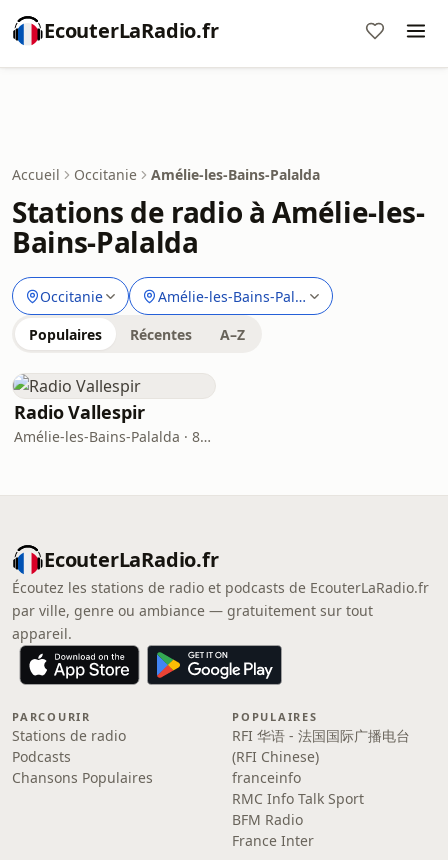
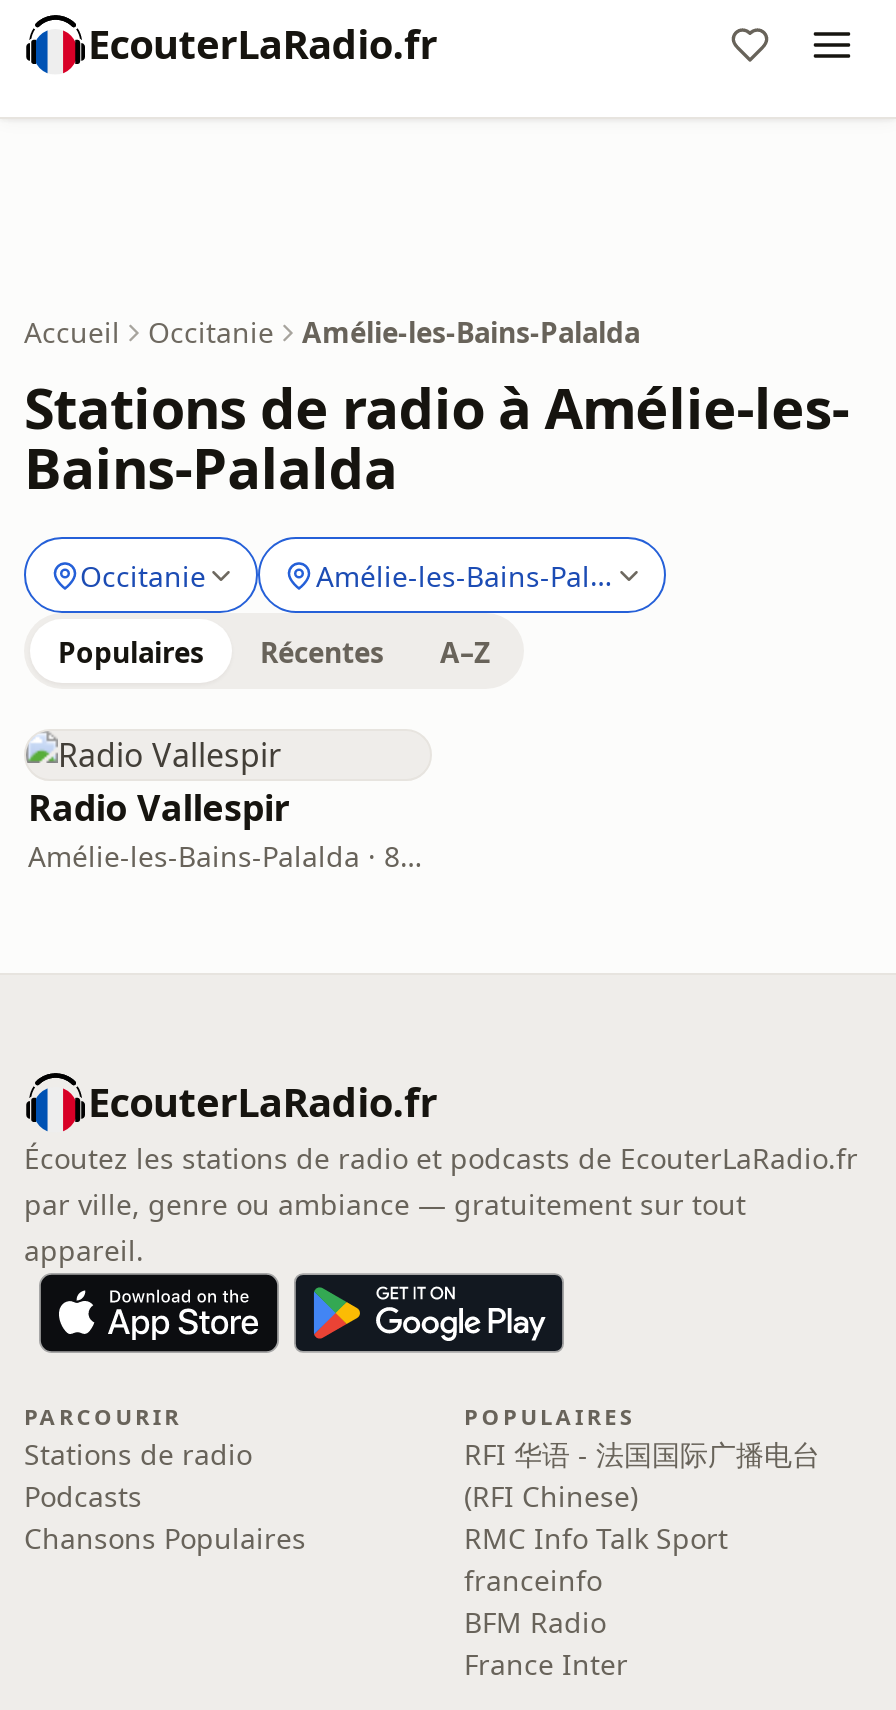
moved [232,768,301,787] -> [464,1561,602,1599]: franceinfo
moved [232,789,364,808] -> [464,1519,728,1557]: RMC Info Talk Sport

